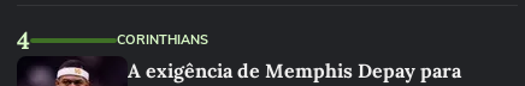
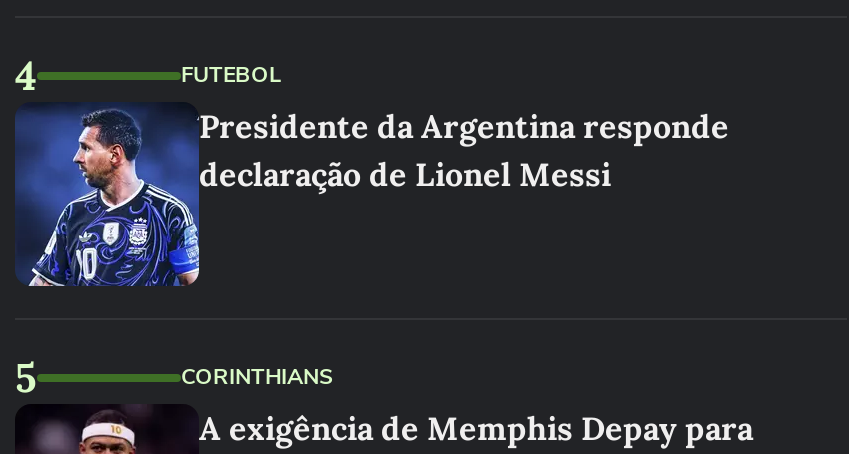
none -> [13,60,729,288] [image] | FUTEBOL | Presidente da Argentina responde | declaração de Lionel Messi
none -> [15,352,37,402] 5

